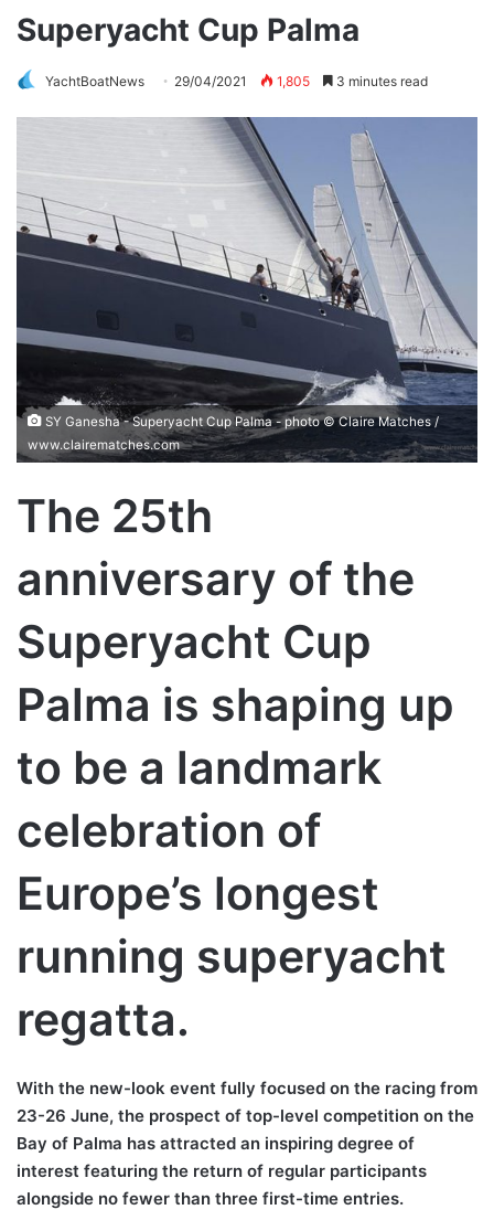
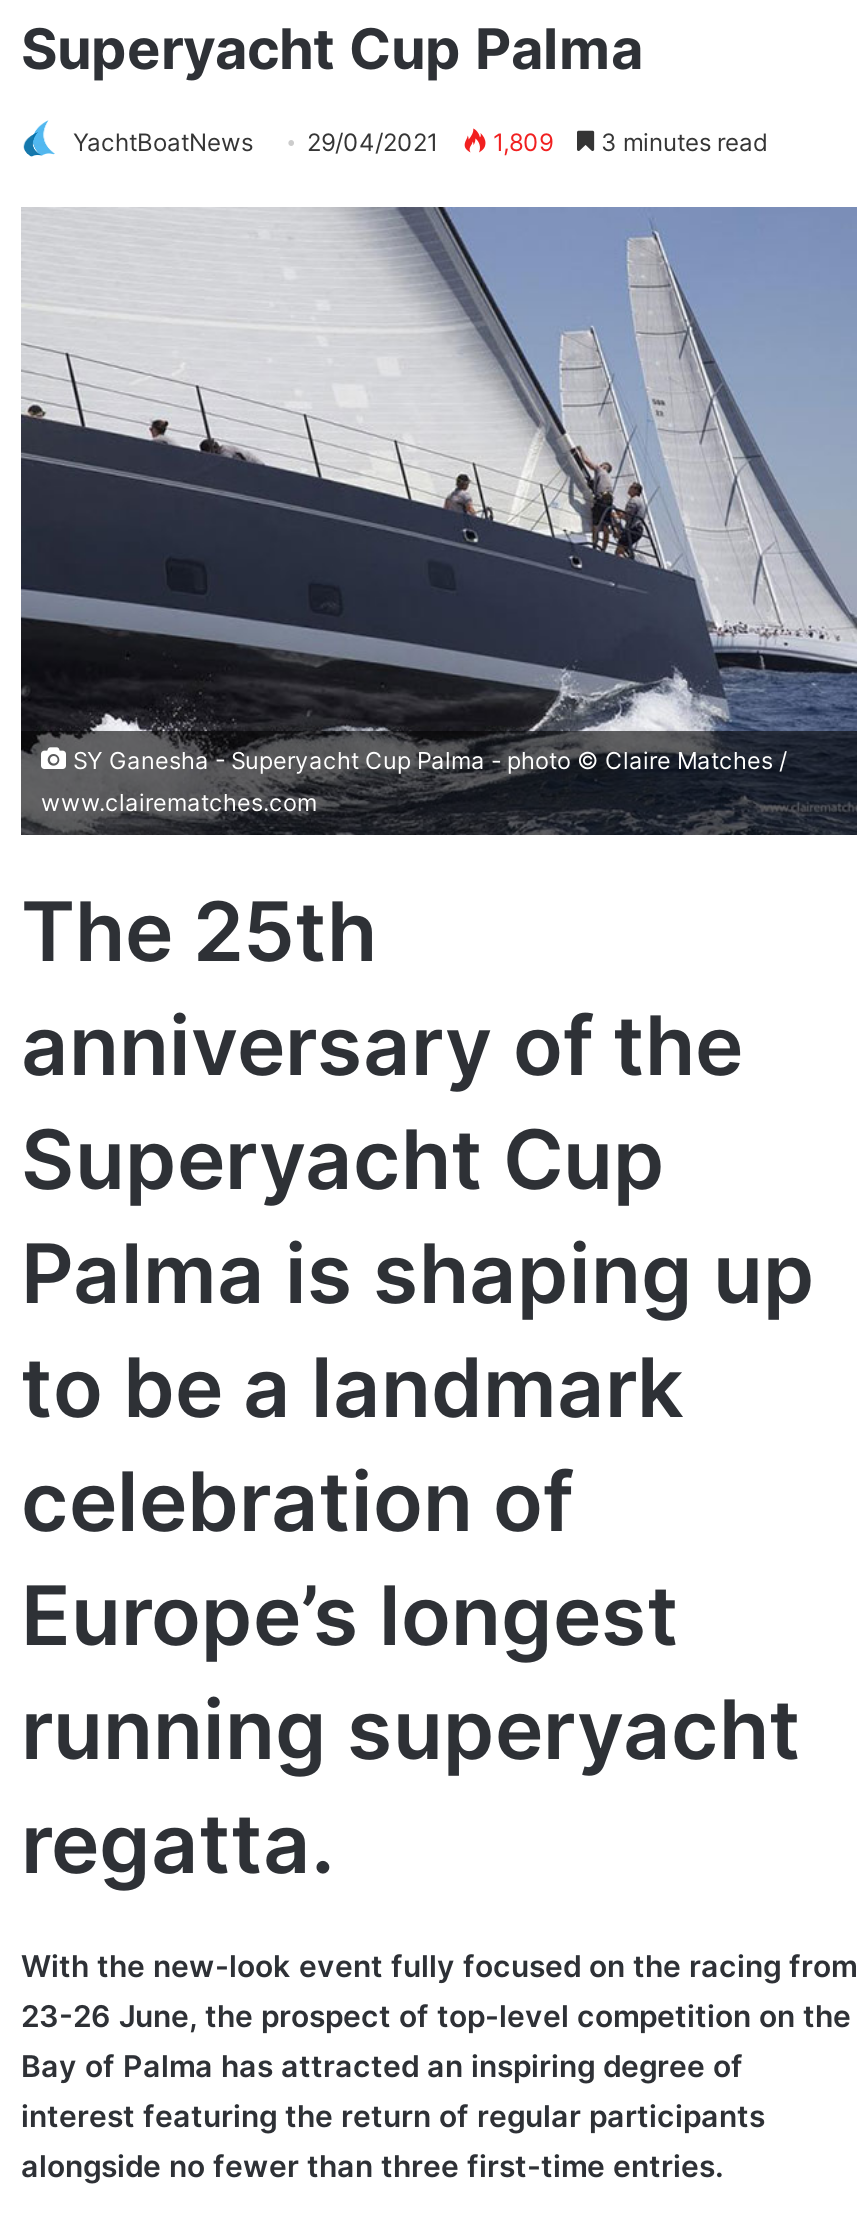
[45,73,428,89] YachtBoatNews 29/04/2021 1,805 3 minutes read -> [73,127,767,157] YachtBoatNews 29/04/2021 1,809 3 minutes read

